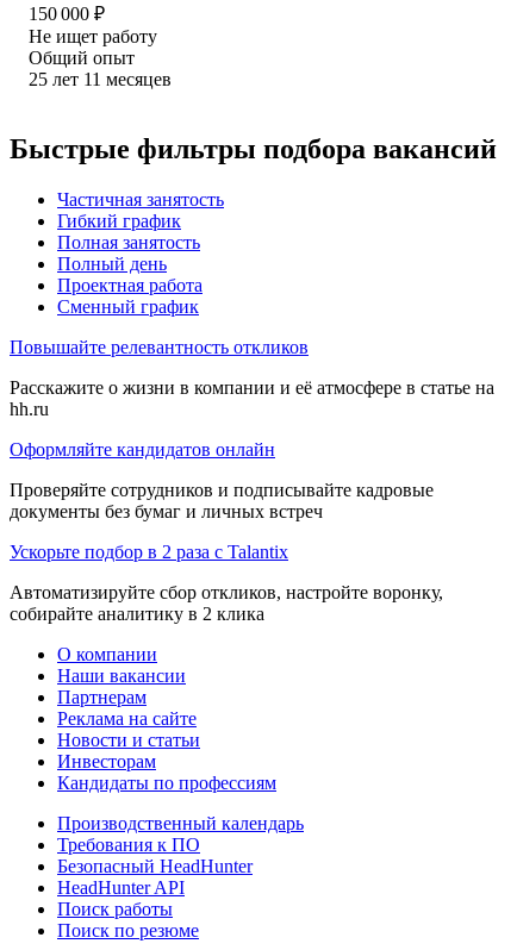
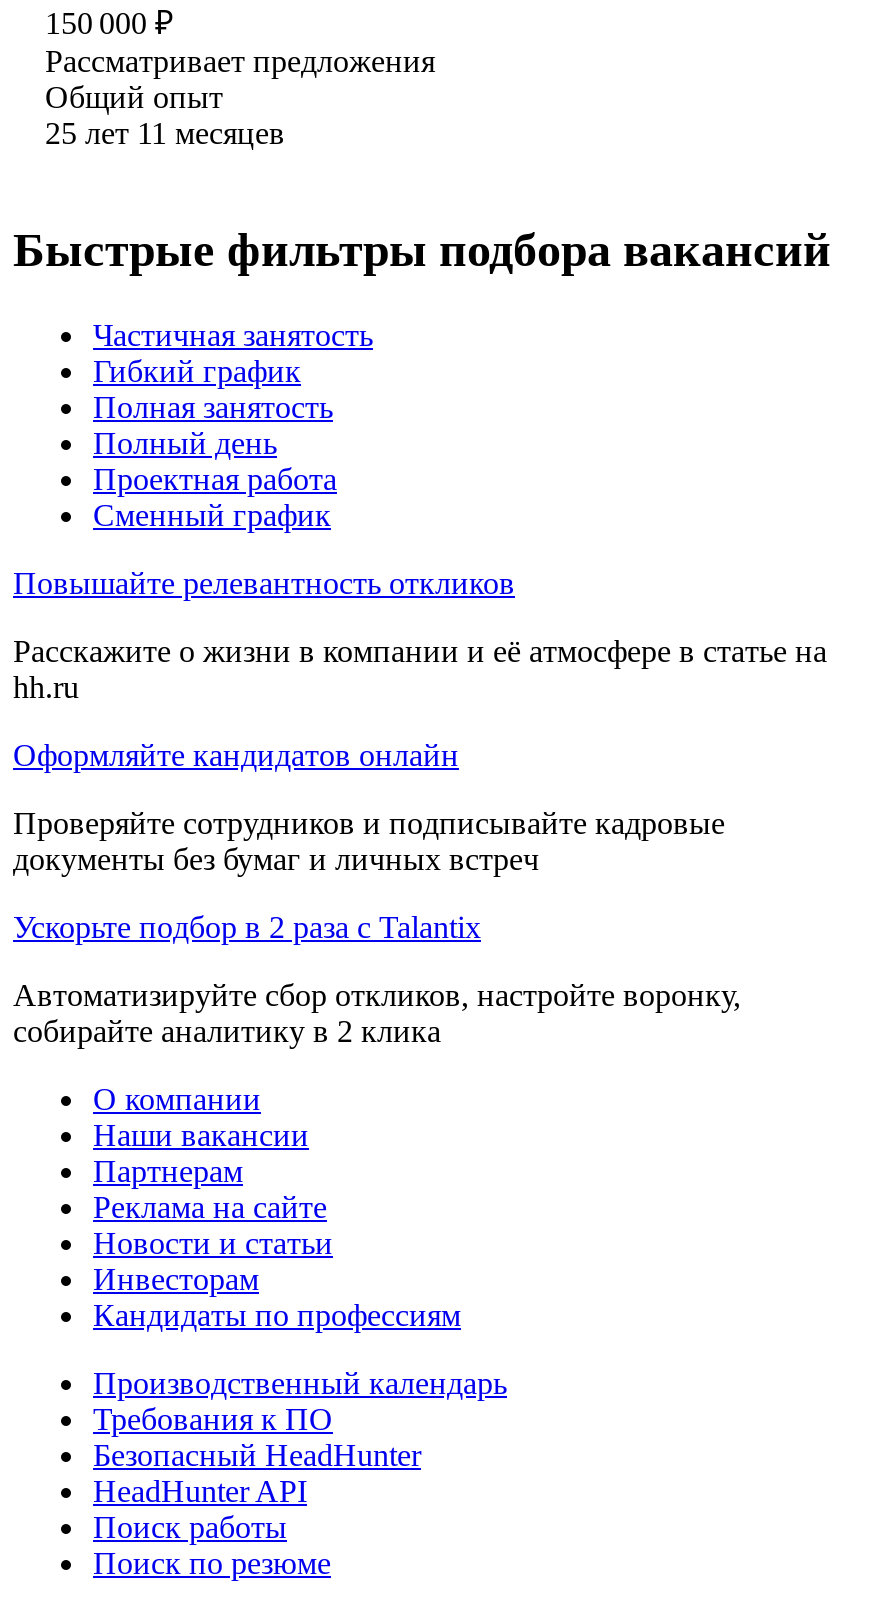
[29,26,157,46] Не ищет работу -> [45,44,435,78] Рассматривает предложения

